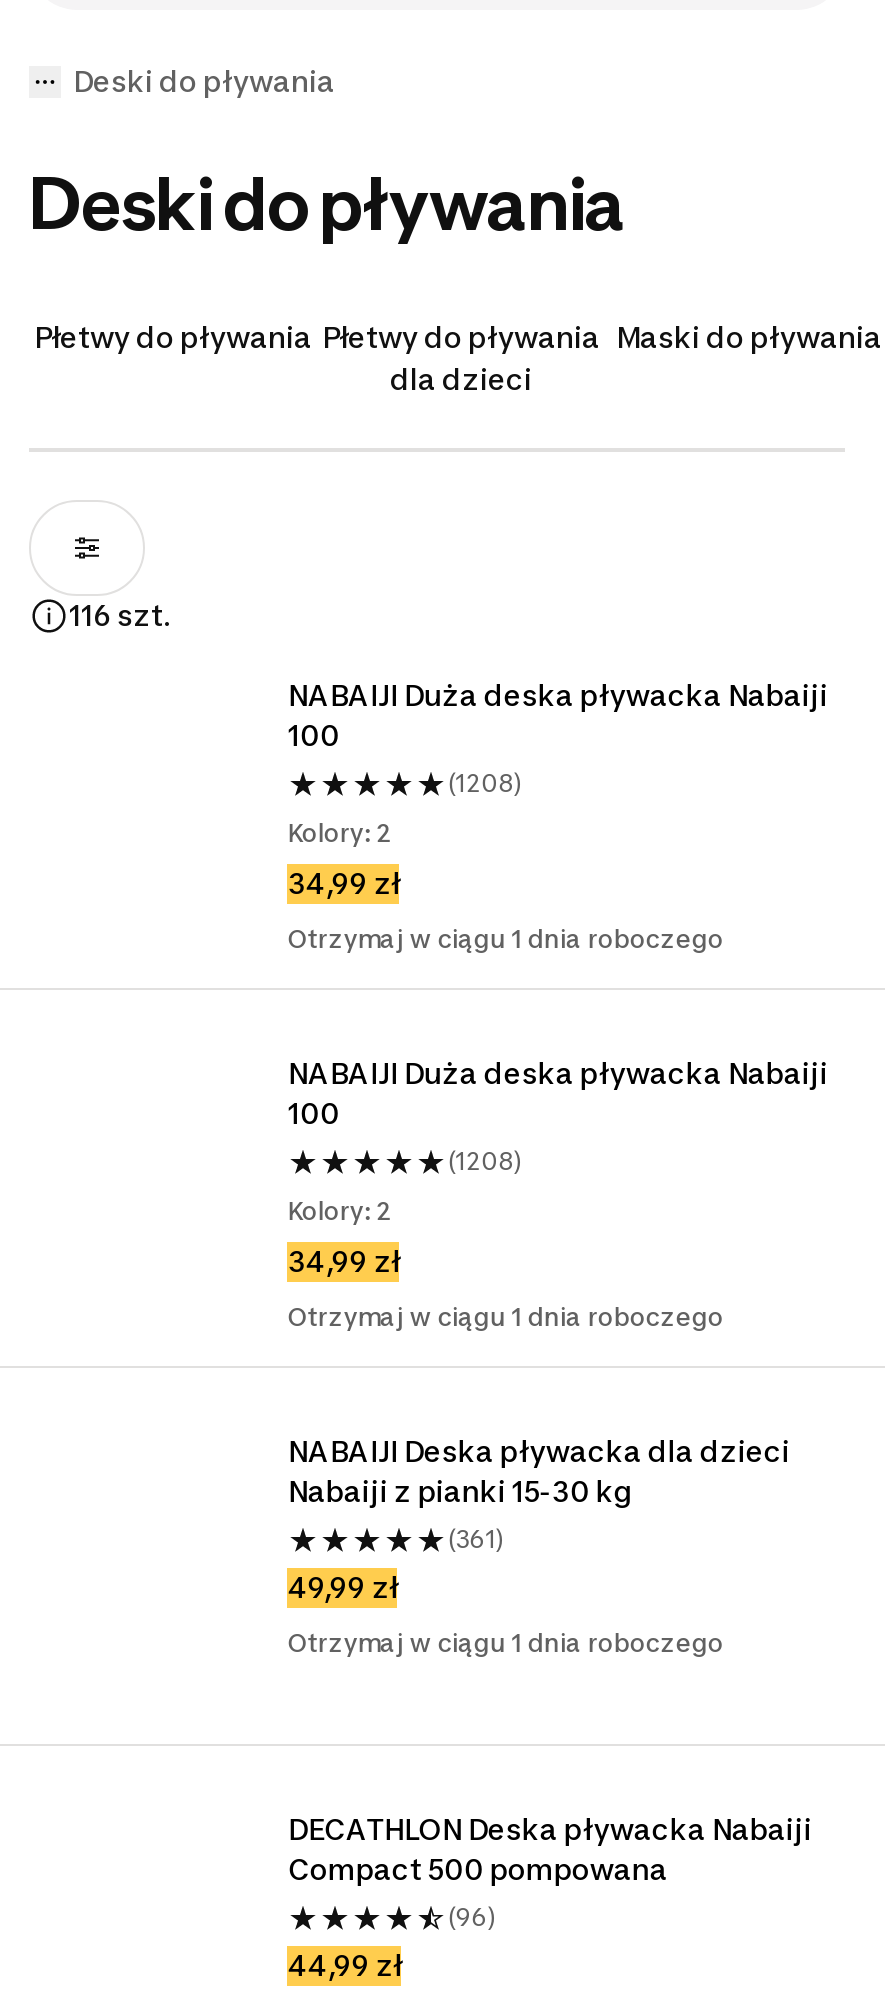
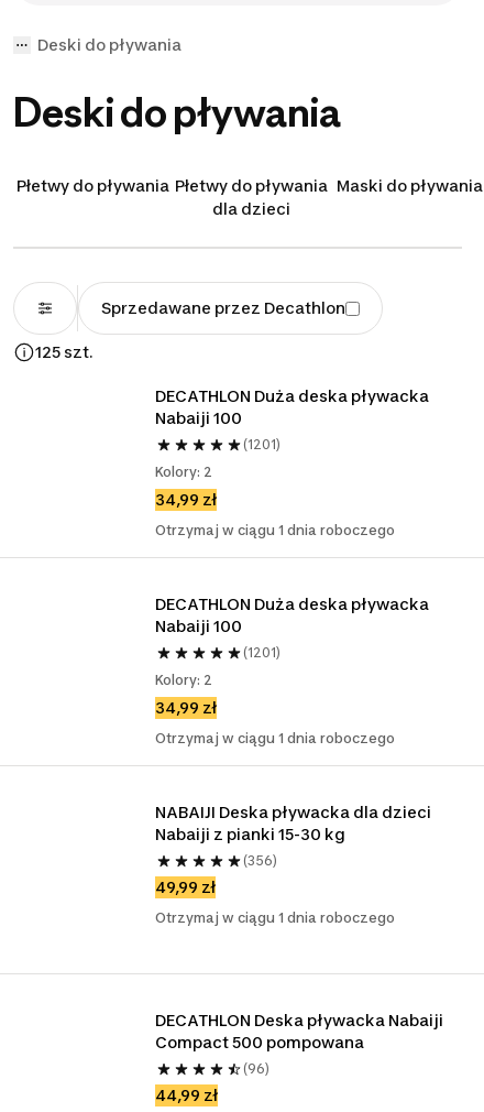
[69,598,828,798] 116 szt. | NABAIJI Duża deska pływacka Nabaiji | 100 | (1208) -> [35,298,429,453] Sprzedawane przez Decathlon | 125 szt. | DECATHLON Duża deska pływacka | Nabaiji 100 | (1201)
[288,1056,828,1130] NABAIJI Duża deska pływacka Nabaiji | 100 -> [155,595,429,635] DECATHLON Duża deska pływacka | Nabaiji 100
[448,1146,522,1176] (1208) -> [243,644,281,661] (1201)
[448,1524,504,1554] (361) -> [243,852,278,869] (356)

